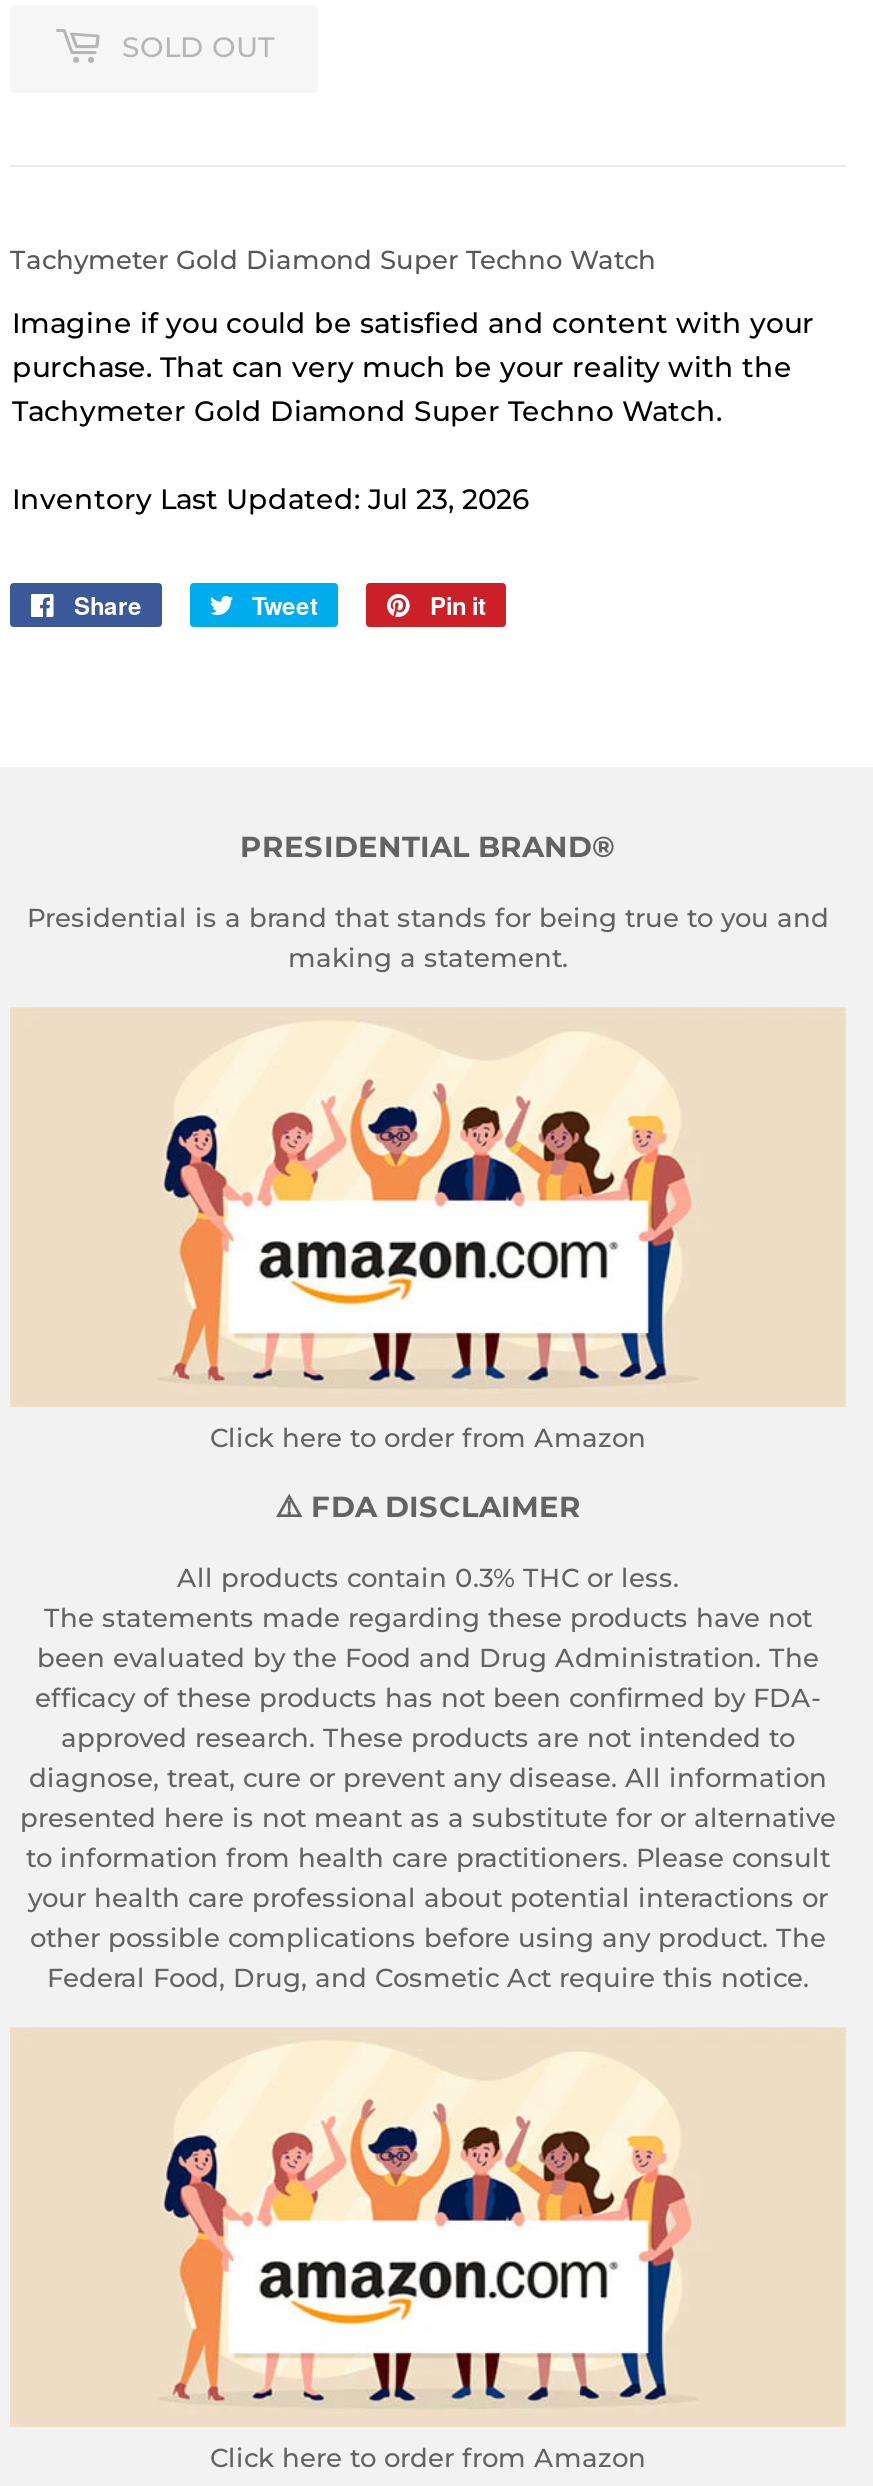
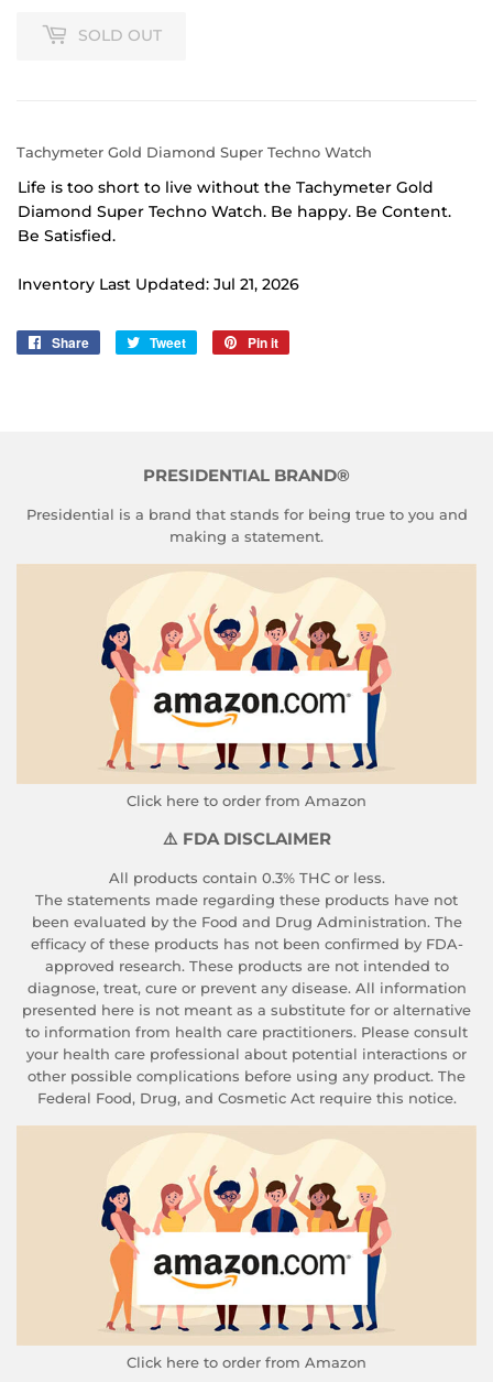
[12,304,814,428] Imagine if you could be satisfied and content with your | purchase. That can very much be your reality with the | Tachymeter Gold Diamond Super Techno Watch. -> [18,177,451,245] Life is too short to live without the Tachymeter Gold | Diamond Super Techno Watch. Be happy. Be Content. | Be Satisfied.
[12,480,530,516] Inventory Last Updated: Jul 23, 2026 -> [18,274,299,294] Inventory Last Updated: Jul 21, 2026

